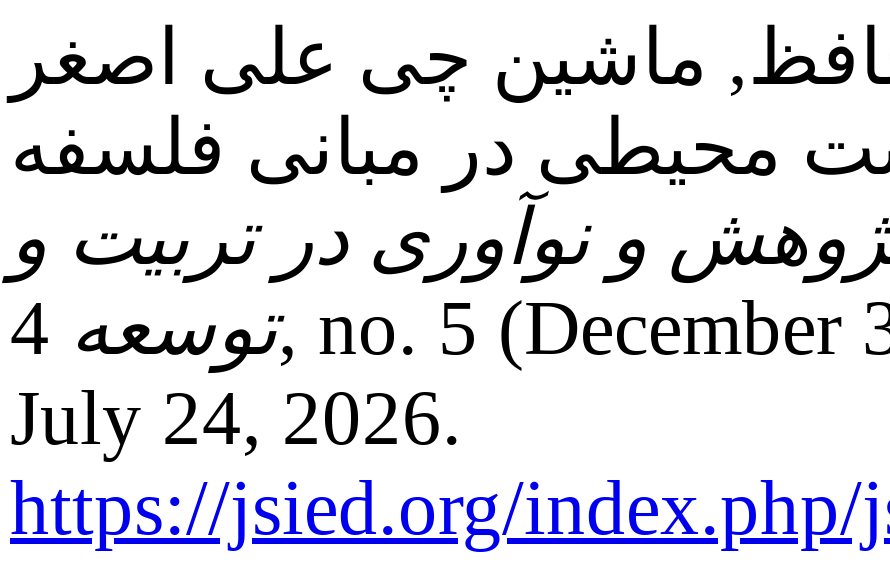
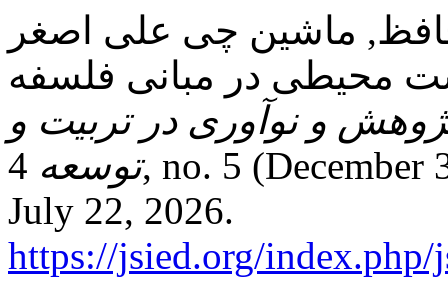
[10,374,462,460] July 24, 2026. -> [8,189,234,232] July 22, 2026.

